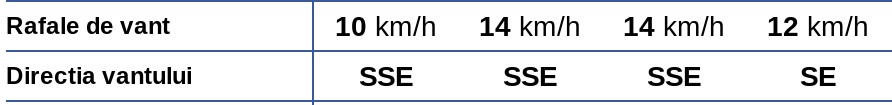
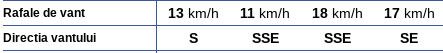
[335,10,437,42] 10 km/h -> [167,5,218,21] 13 km/h
[479,10,581,42] 14 km/h -> [240,5,290,21] 11 km/h
[623,10,725,42] 14 km/h -> [311,5,362,21] 18 km/h
[767,10,869,42] 12 km/h -> [383,5,434,21] 17 km/h
[359,60,413,92] SSE -> [188,30,197,46] S

